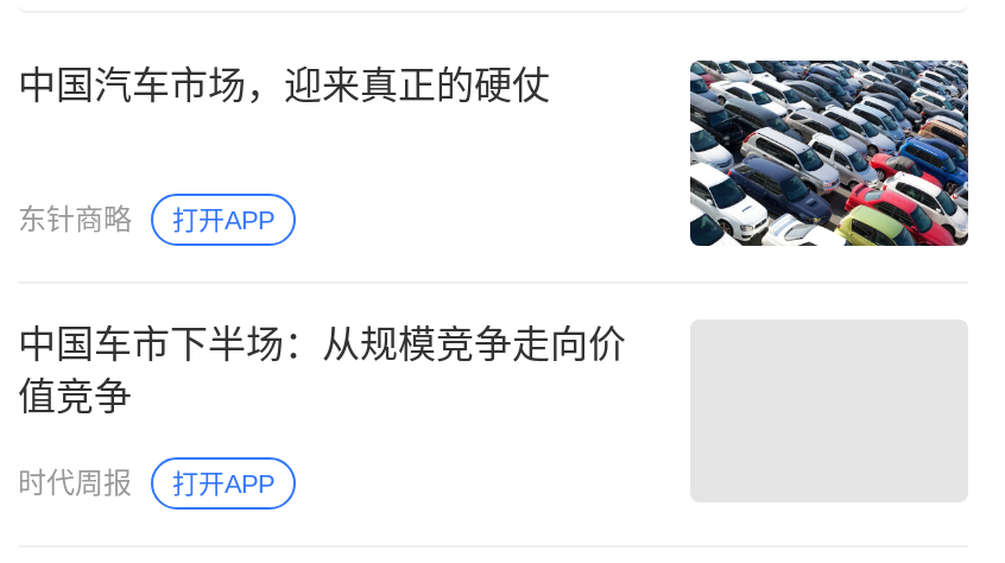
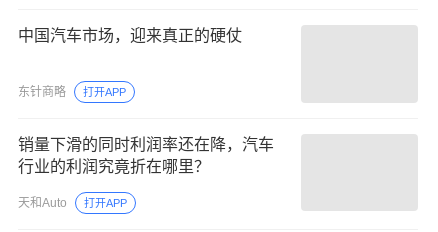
[688,58,971,248] [image] -> none
[18,324,626,416] 中国车市下半场：从规模竞争走向价 | 值竞争 -> [18,136,274,175] 销量下滑的同时利润率还在降，汽车 | 行业的利润究竟折在哪里？
[18,466,132,500] 时代周报 -> [18,196,67,210] 天和Auto

